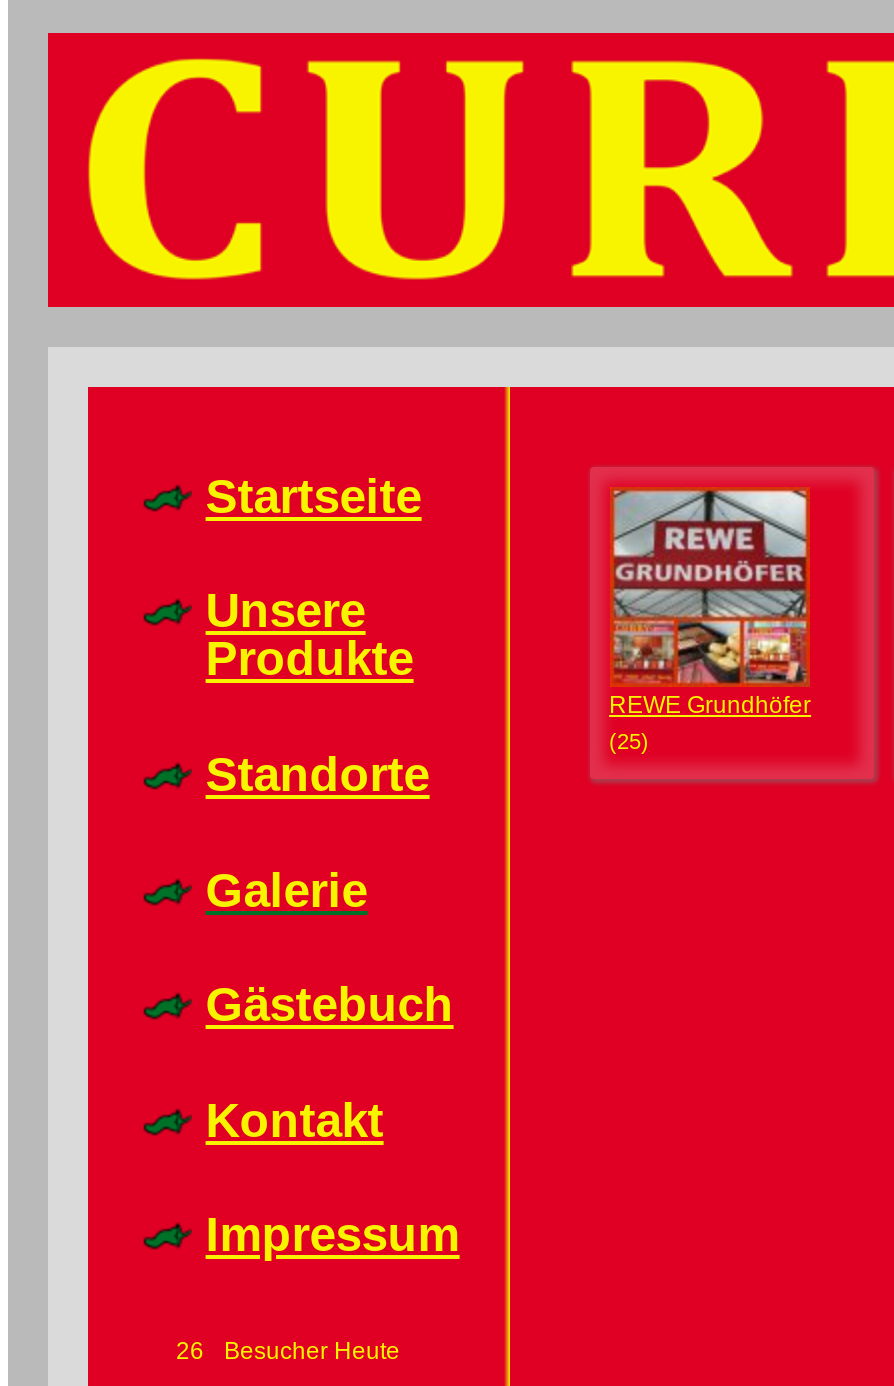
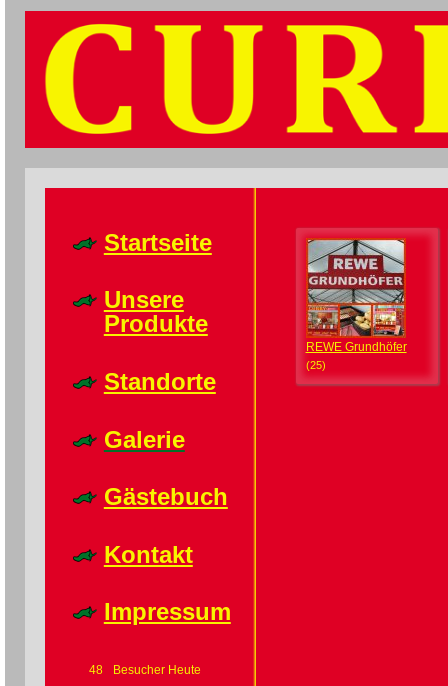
[176,1338,400,1366] 26 Besucher Heute -> [89,663,201,677] 48 Besucher Heute

